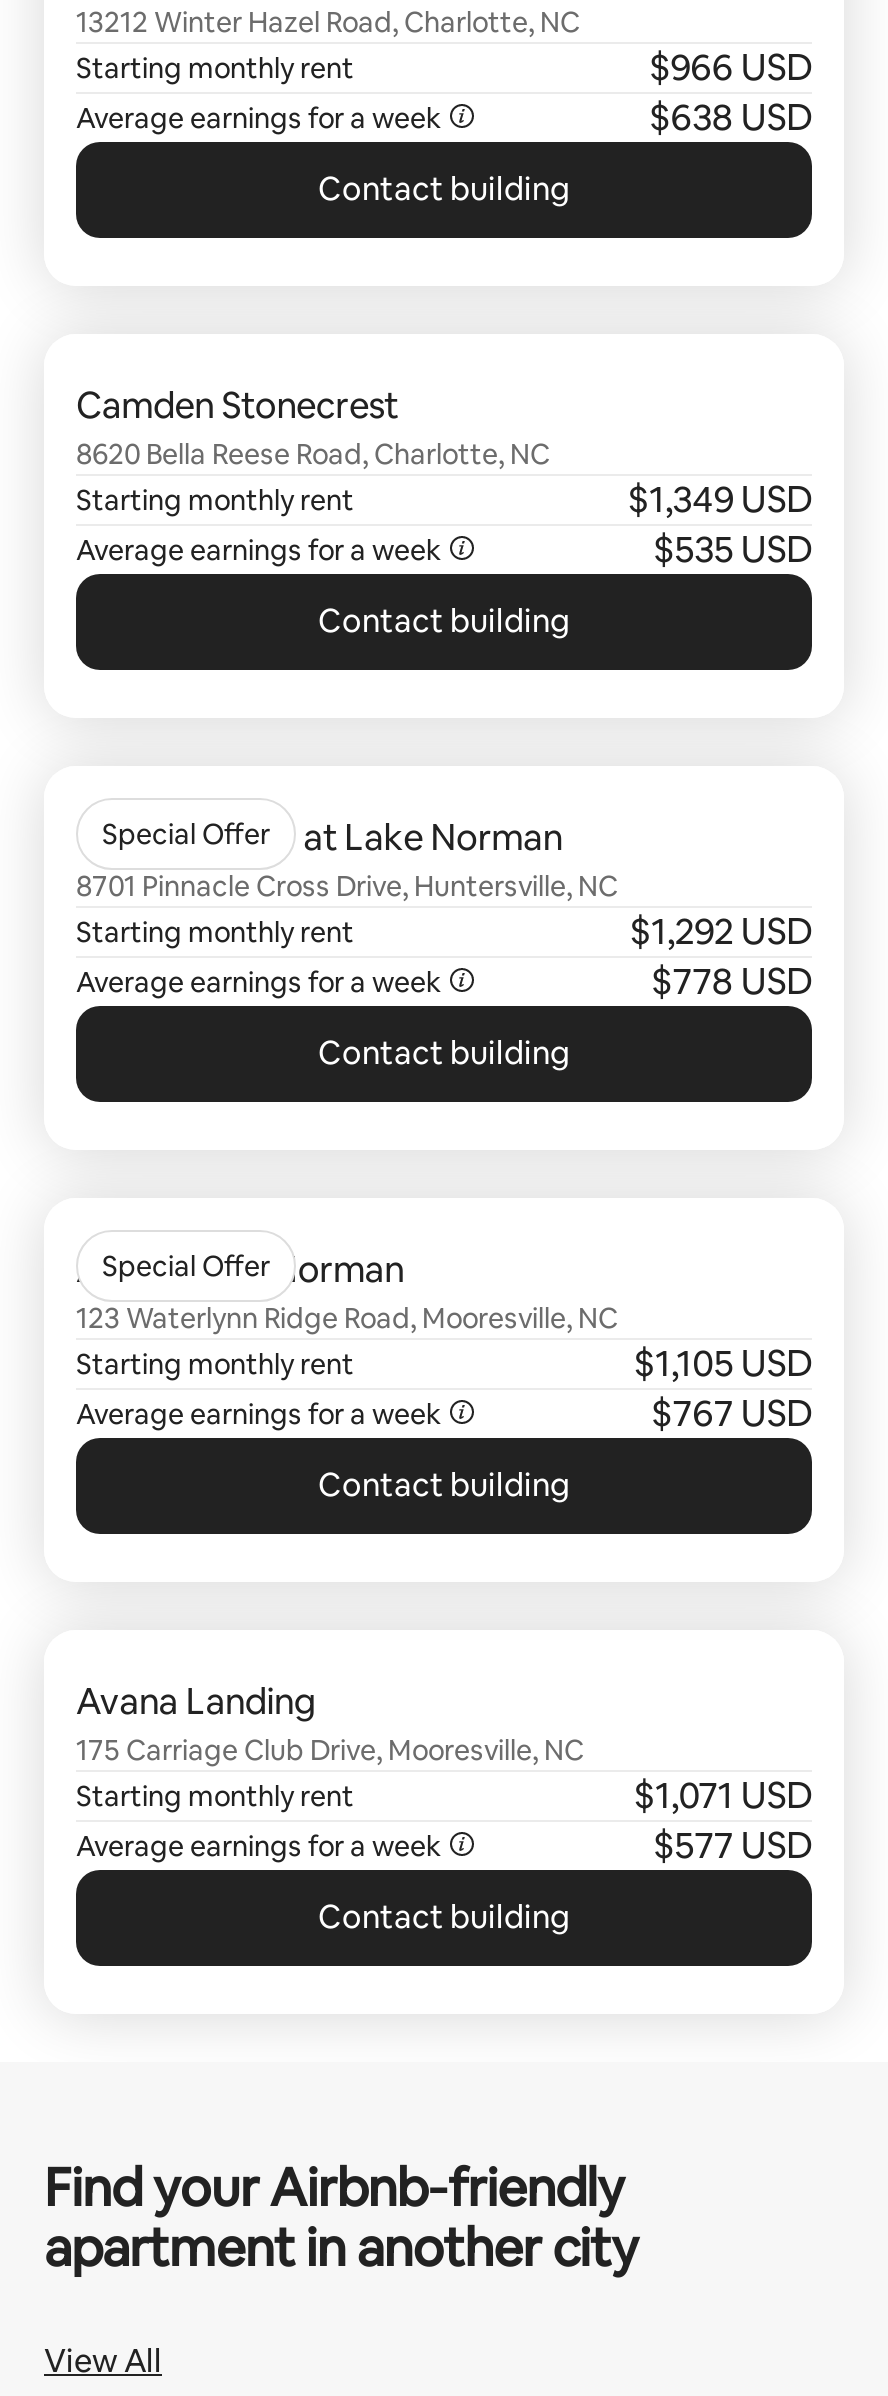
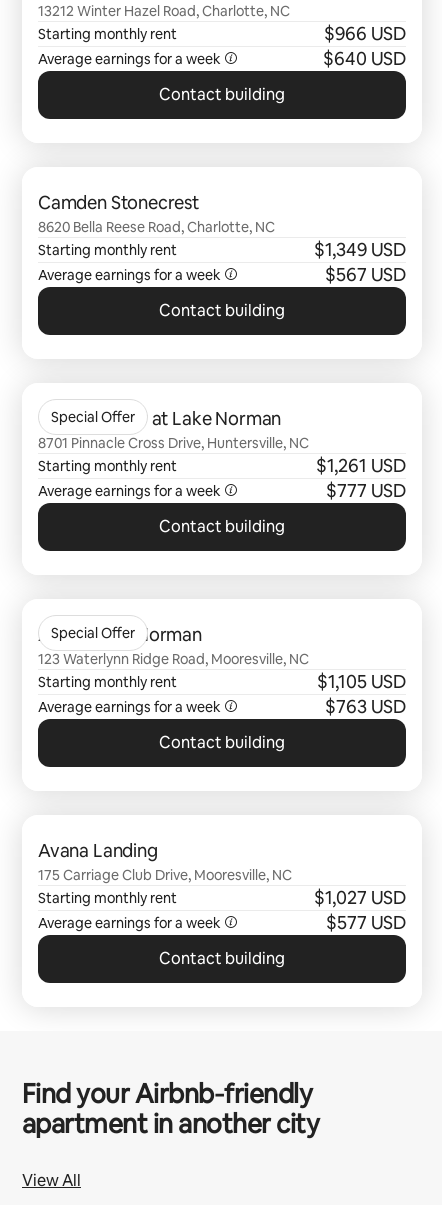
[649,94,812,140] $638 USD -> [323,47,406,70] $640 USD
[653,526,812,572] $535 USD -> [325,263,406,286] $567 USD
[630,908,812,954] $1,292 USD -> [316,454,406,477] $1,261 USD
[651,958,812,1004] $778 USD -> [326,479,406,502] $777 USD
[651,1390,812,1436] $767 USD -> [325,695,406,718] $763 USD
[634,1772,812,1818] $1,071 USD -> [314,886,406,909] $1,027 USD

